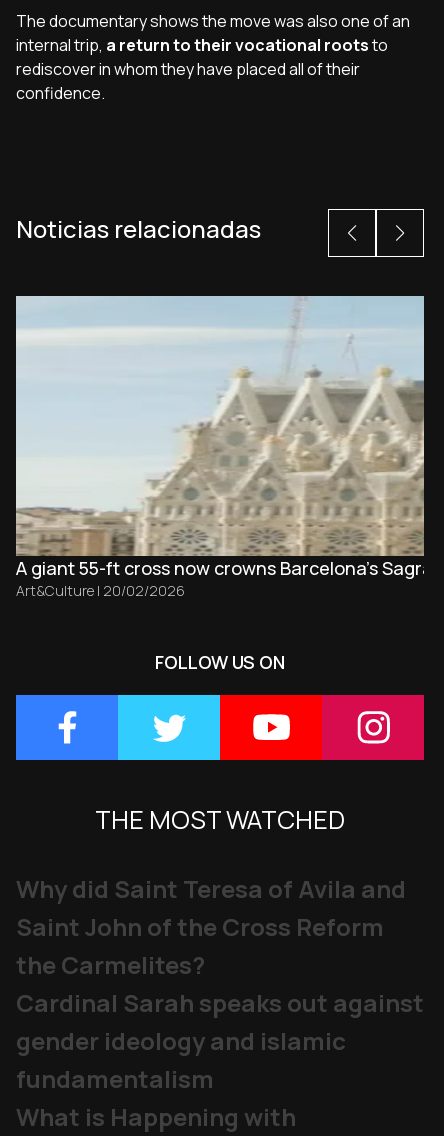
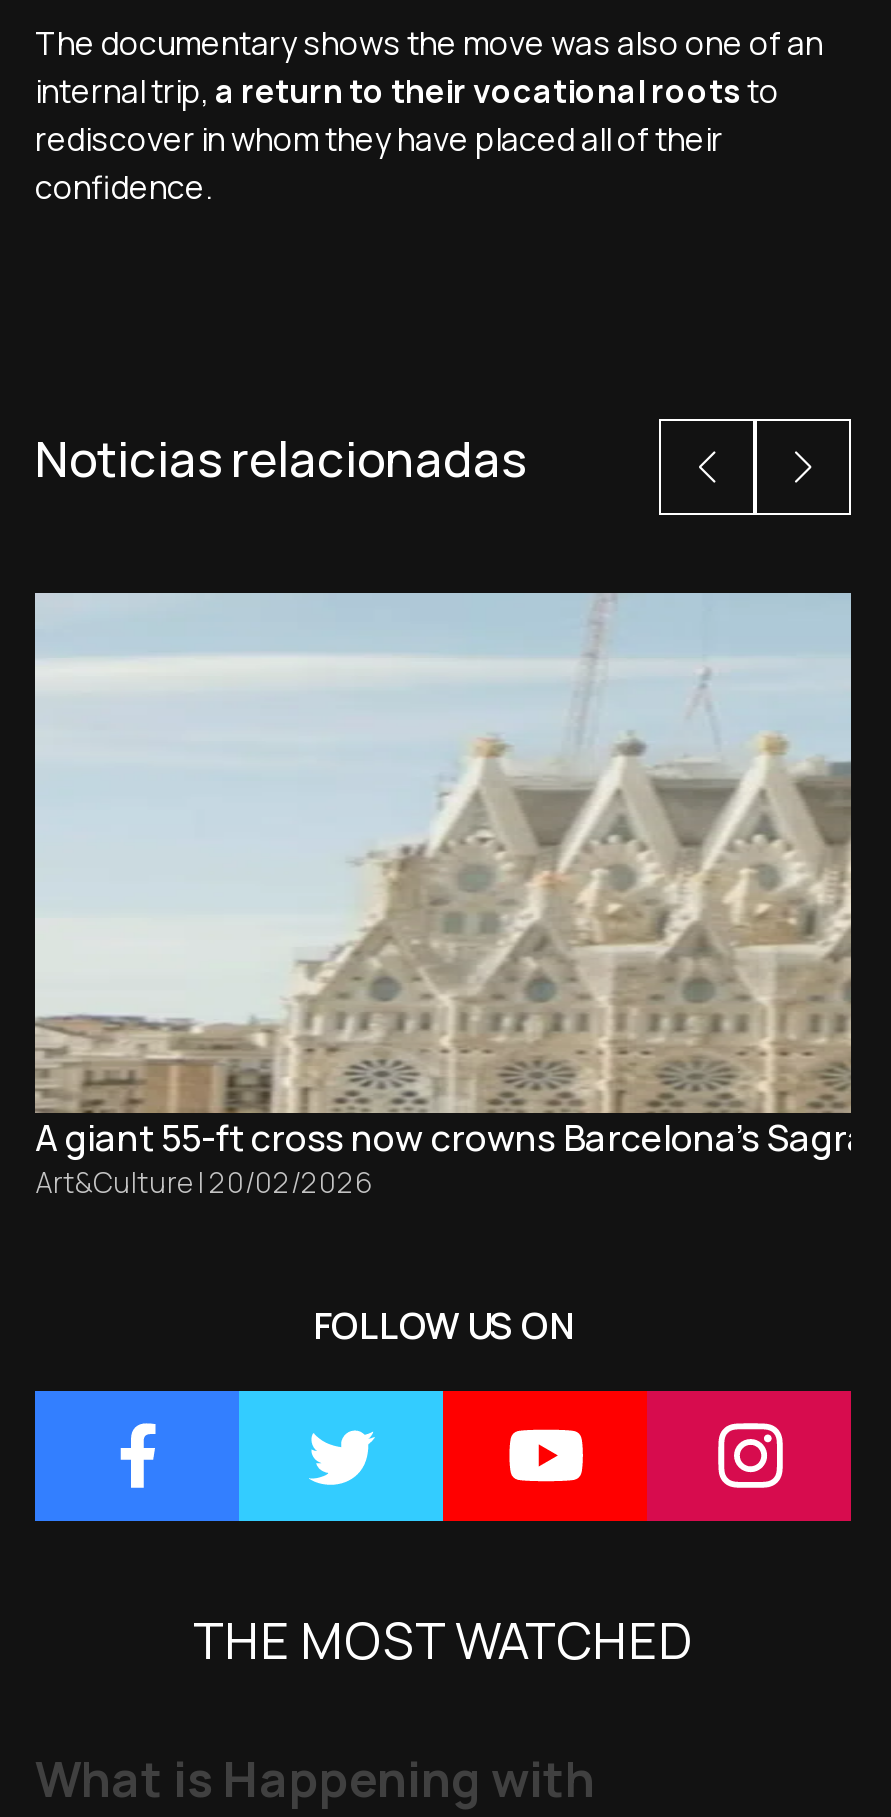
[16,872,424,1095] Why did Saint Teresa of Avila and | Saint John of the Cross Reform | the Carmelites? | Cardinal Sarah speaks out against | gender ideology and islamic | fundamentalism -> none

